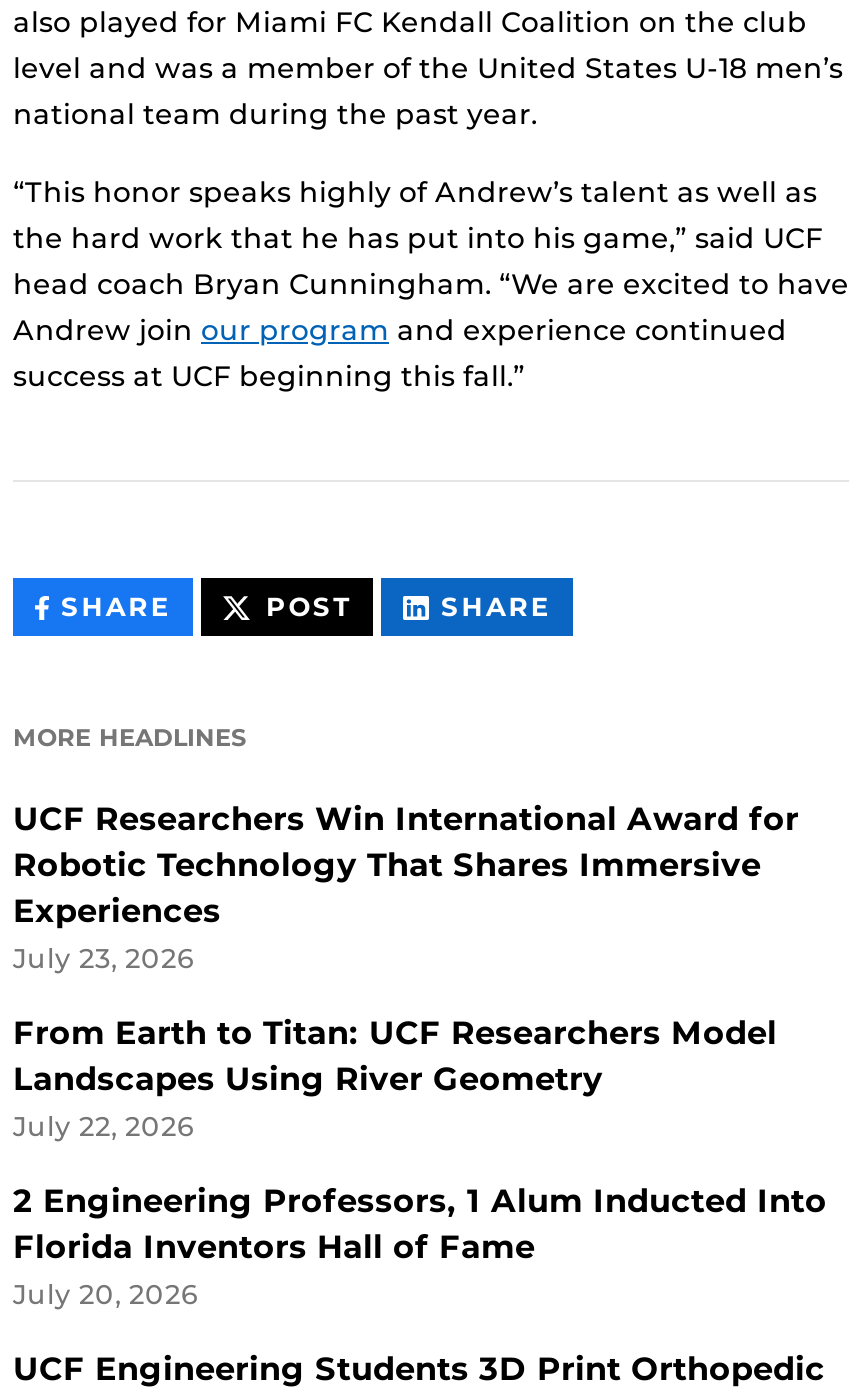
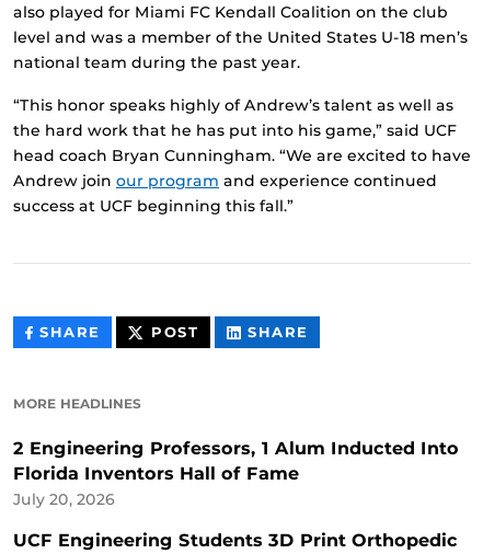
[13,801,799,1143] UCF Researchers Win International Award for | Robotic Technology That Shares Immersive | Experiences | July 23, 2026 | From Earth to Titan: UCF Researchers Model | Landscapes Using River Geometry | July 22, 2026 -> none

